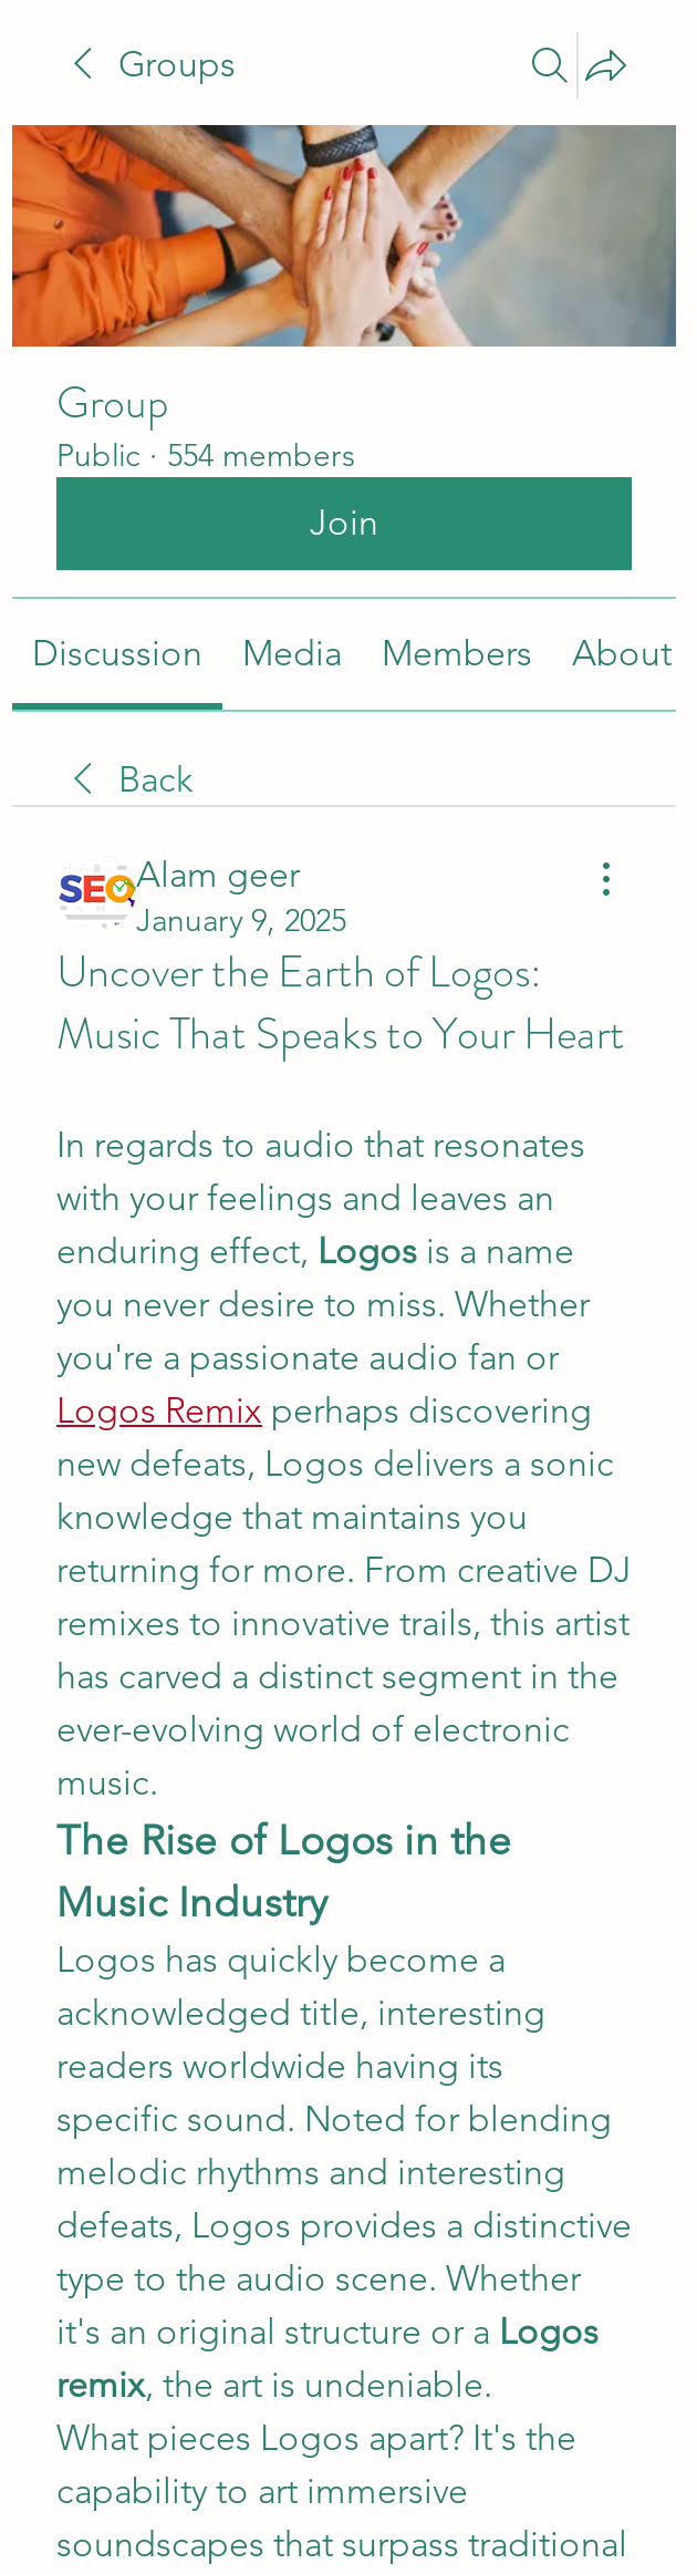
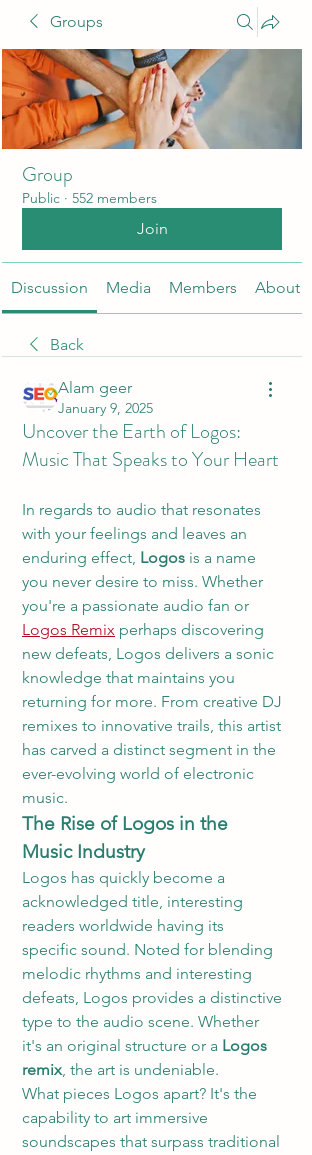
[56,435,355,475] Public · 554 members -> [22,189,157,207] Public · 552 members

